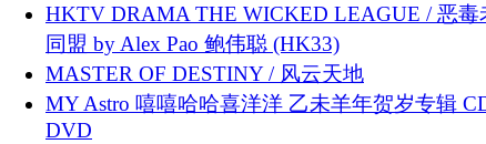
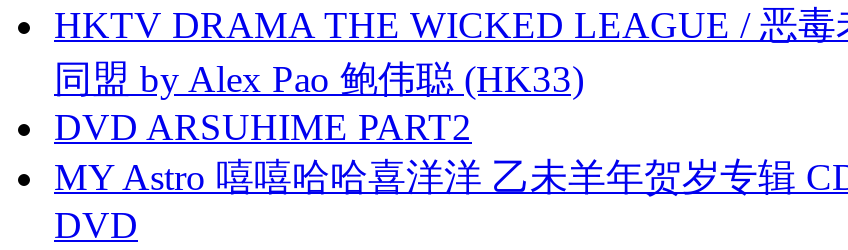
[45,62,364,85] MASTER OF DESTINY / 风云天地 -> [54,106,472,148] DVD ARSUHIME PART2

